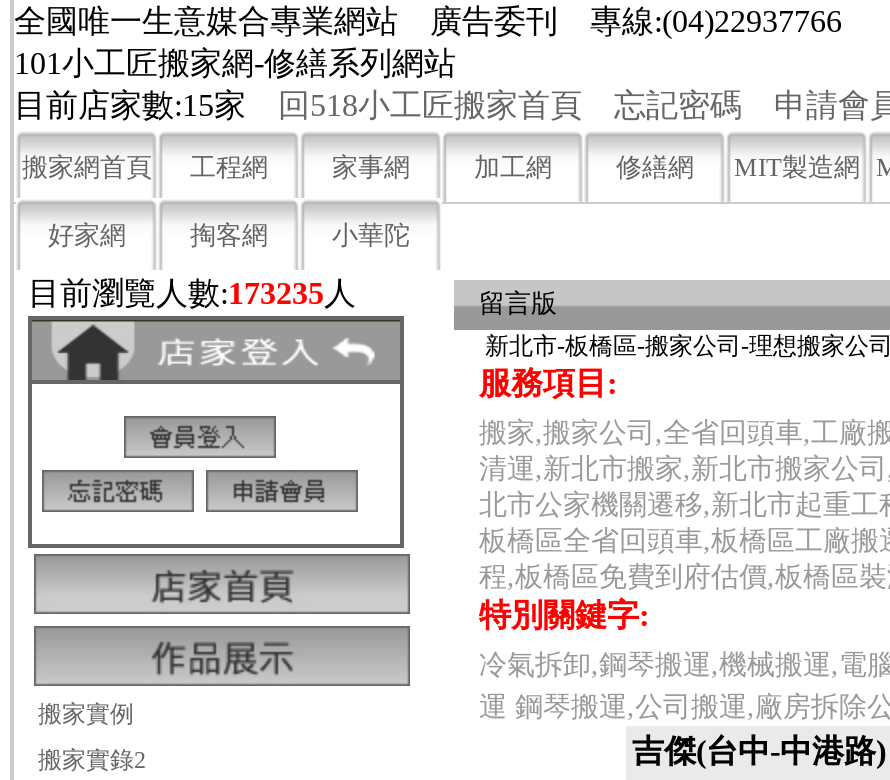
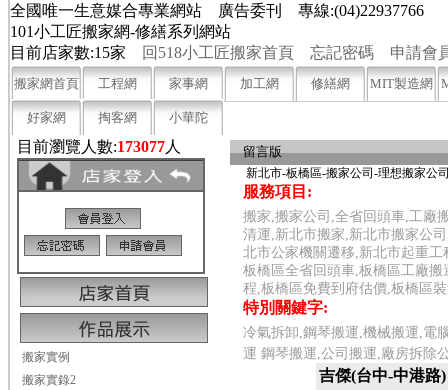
[28,276,356,310] 目前瀏覽人數:173235人 -> [17,138,181,155] 目前瀏覽人數:173077人

